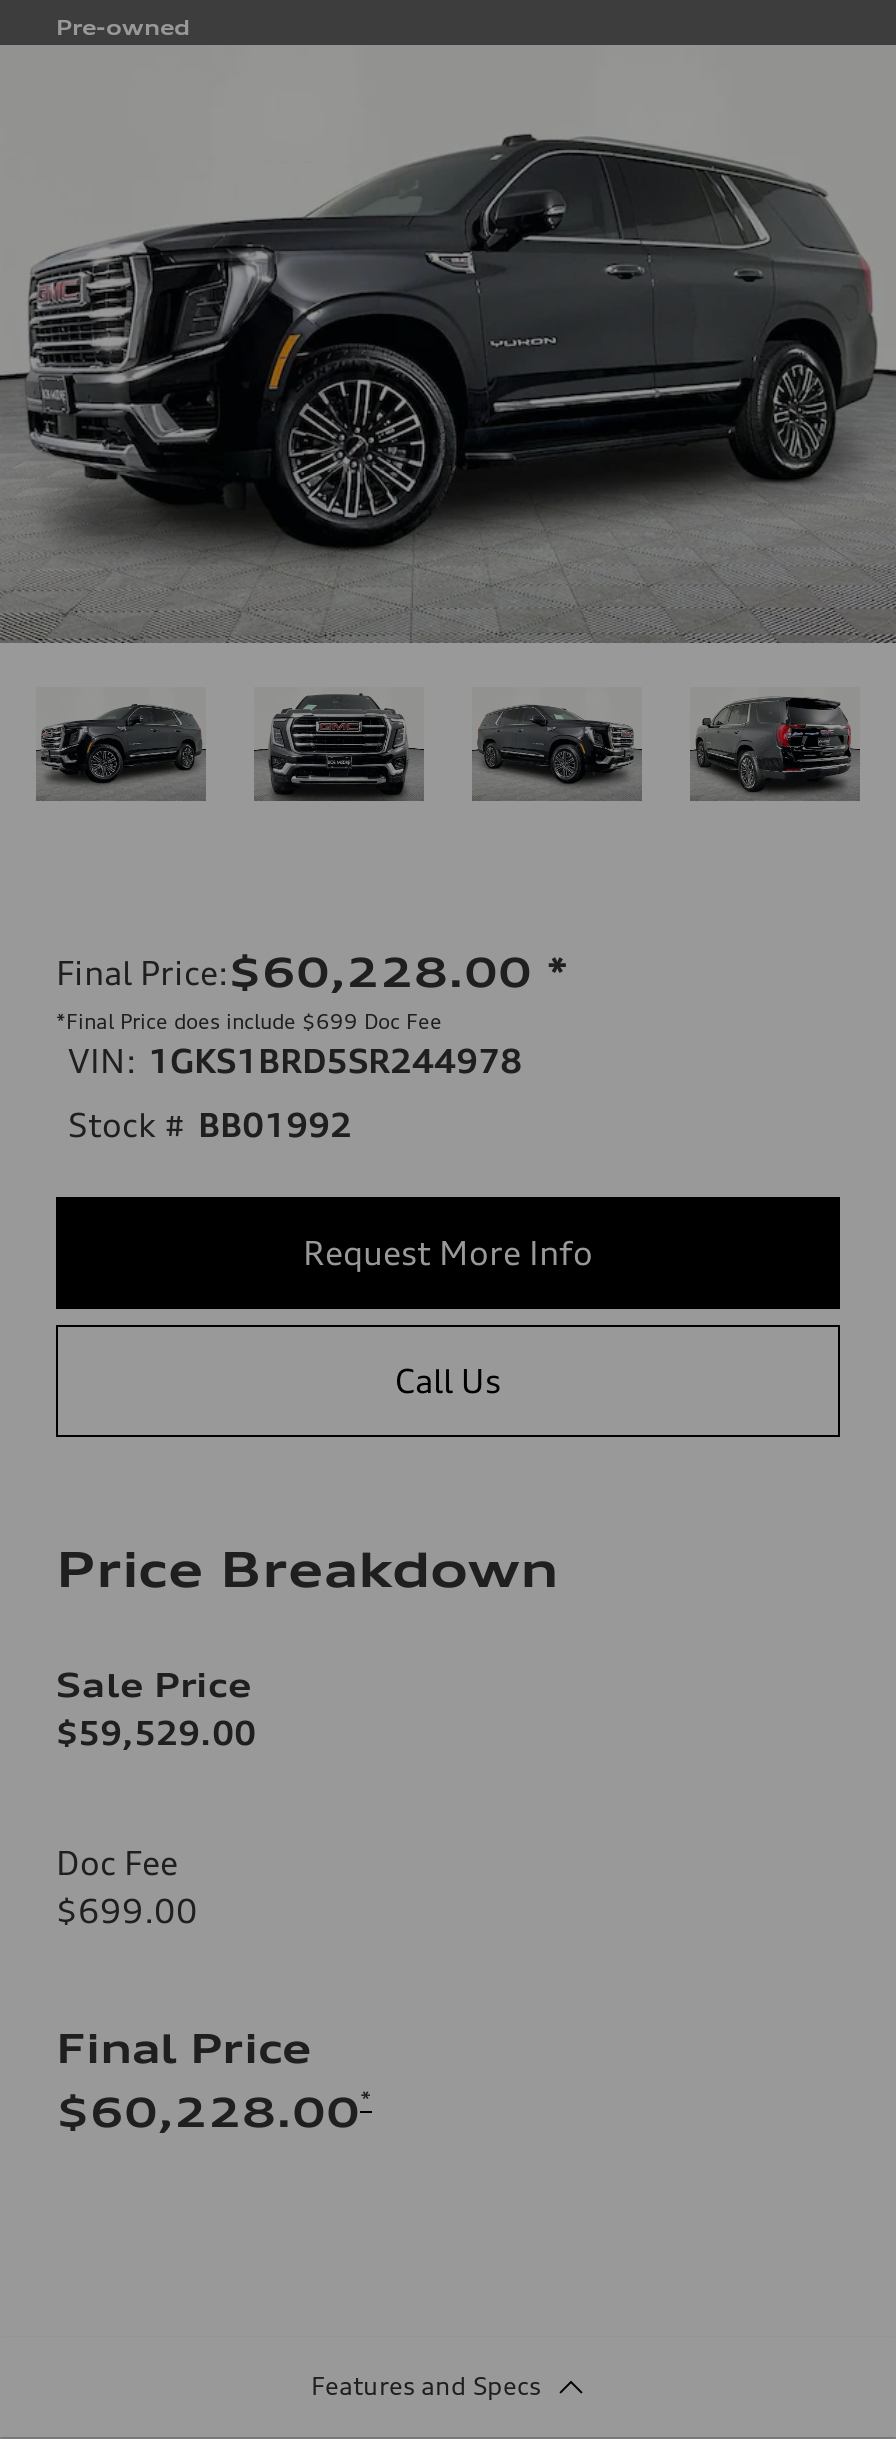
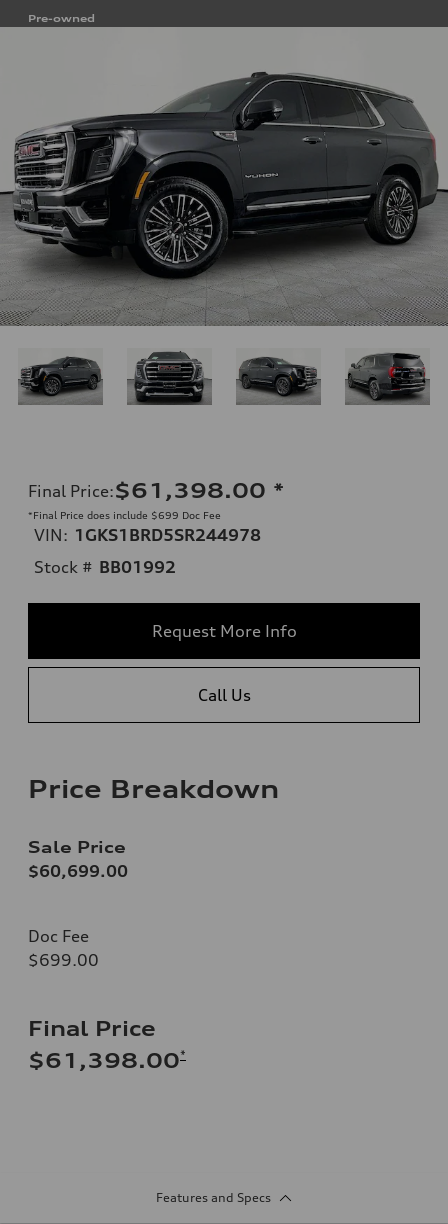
[56,946,568,996] Final Price:$60,228.00 * -> [28,478,284,503] Final Price:$61,398.00 *
[56,1712,256,1752] $59,529.00 -> [28,861,128,881] $60,699.00
[56,2084,372,2136] $60,228.00* -> [28,1047,186,1073] $61,398.00*

